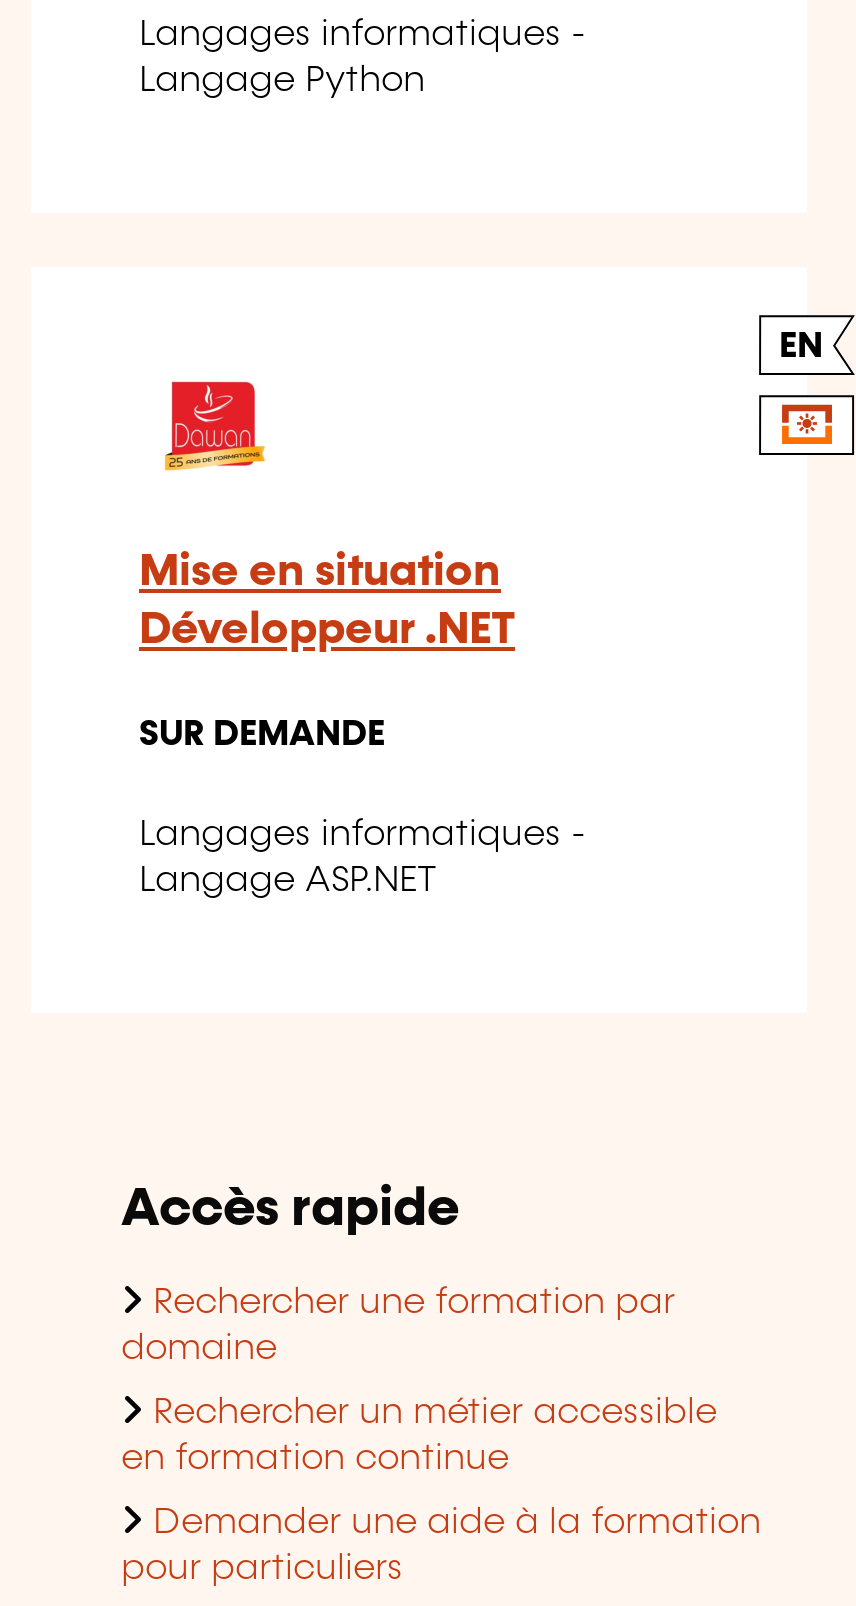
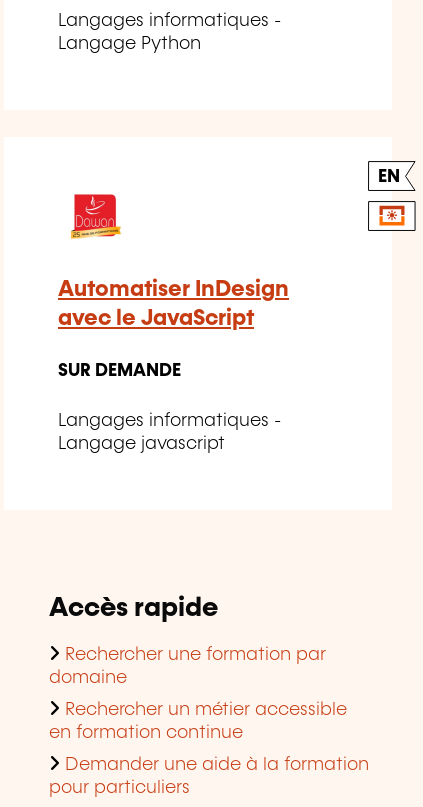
[139,549,515,653] Mise en situation | Développeur .NET -> [58,278,289,330] Automatiser InDesign | avec le JavaScript
[139,863,437,899] Langage ASP.NET -> [58,435,225,453] Langage javascript

